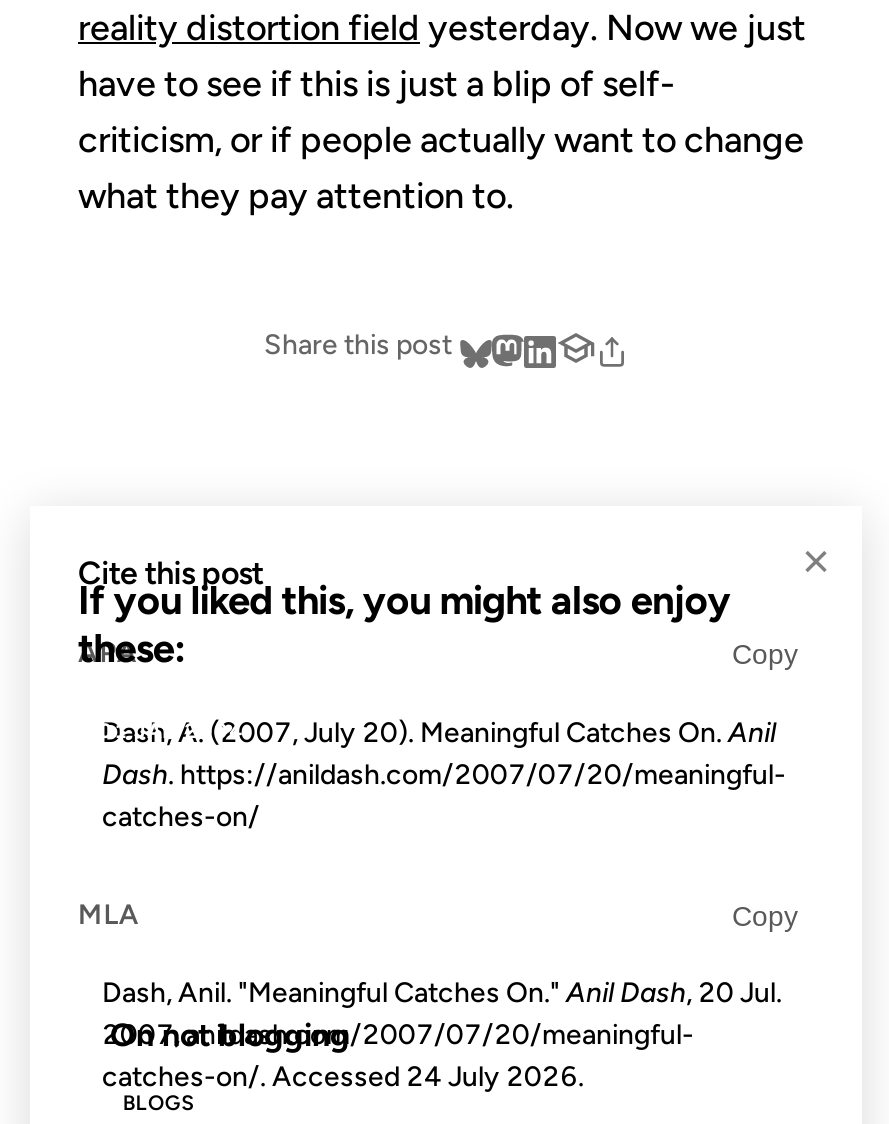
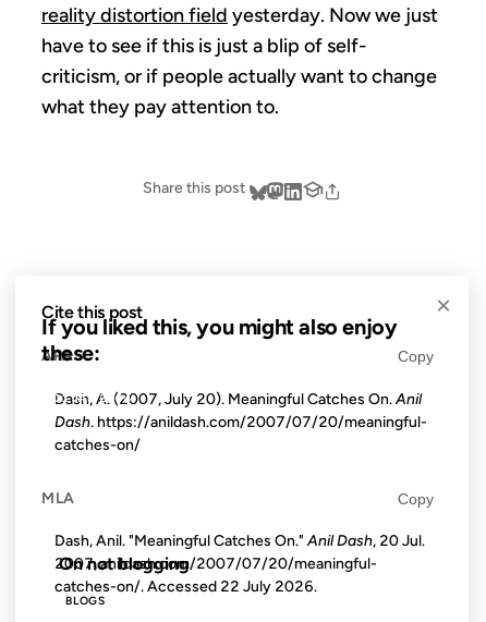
[102,1061,584,1095] catches-on/. Accessed 24 July 2026. -> [54,578,317,596] catches-on/. Accessed 22 July 2026.

